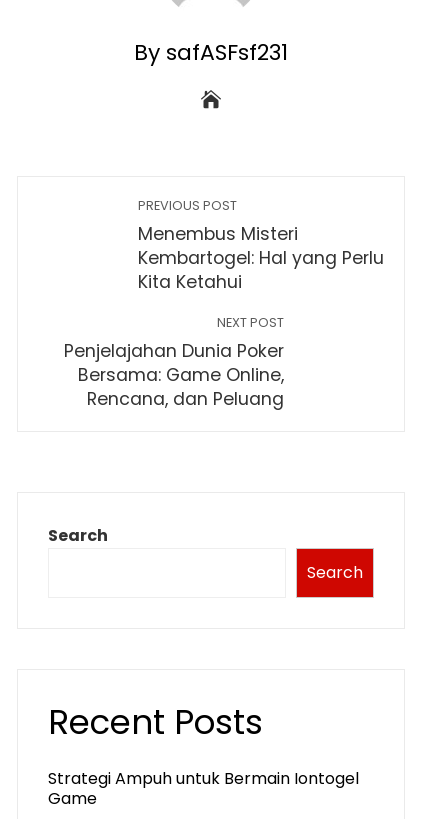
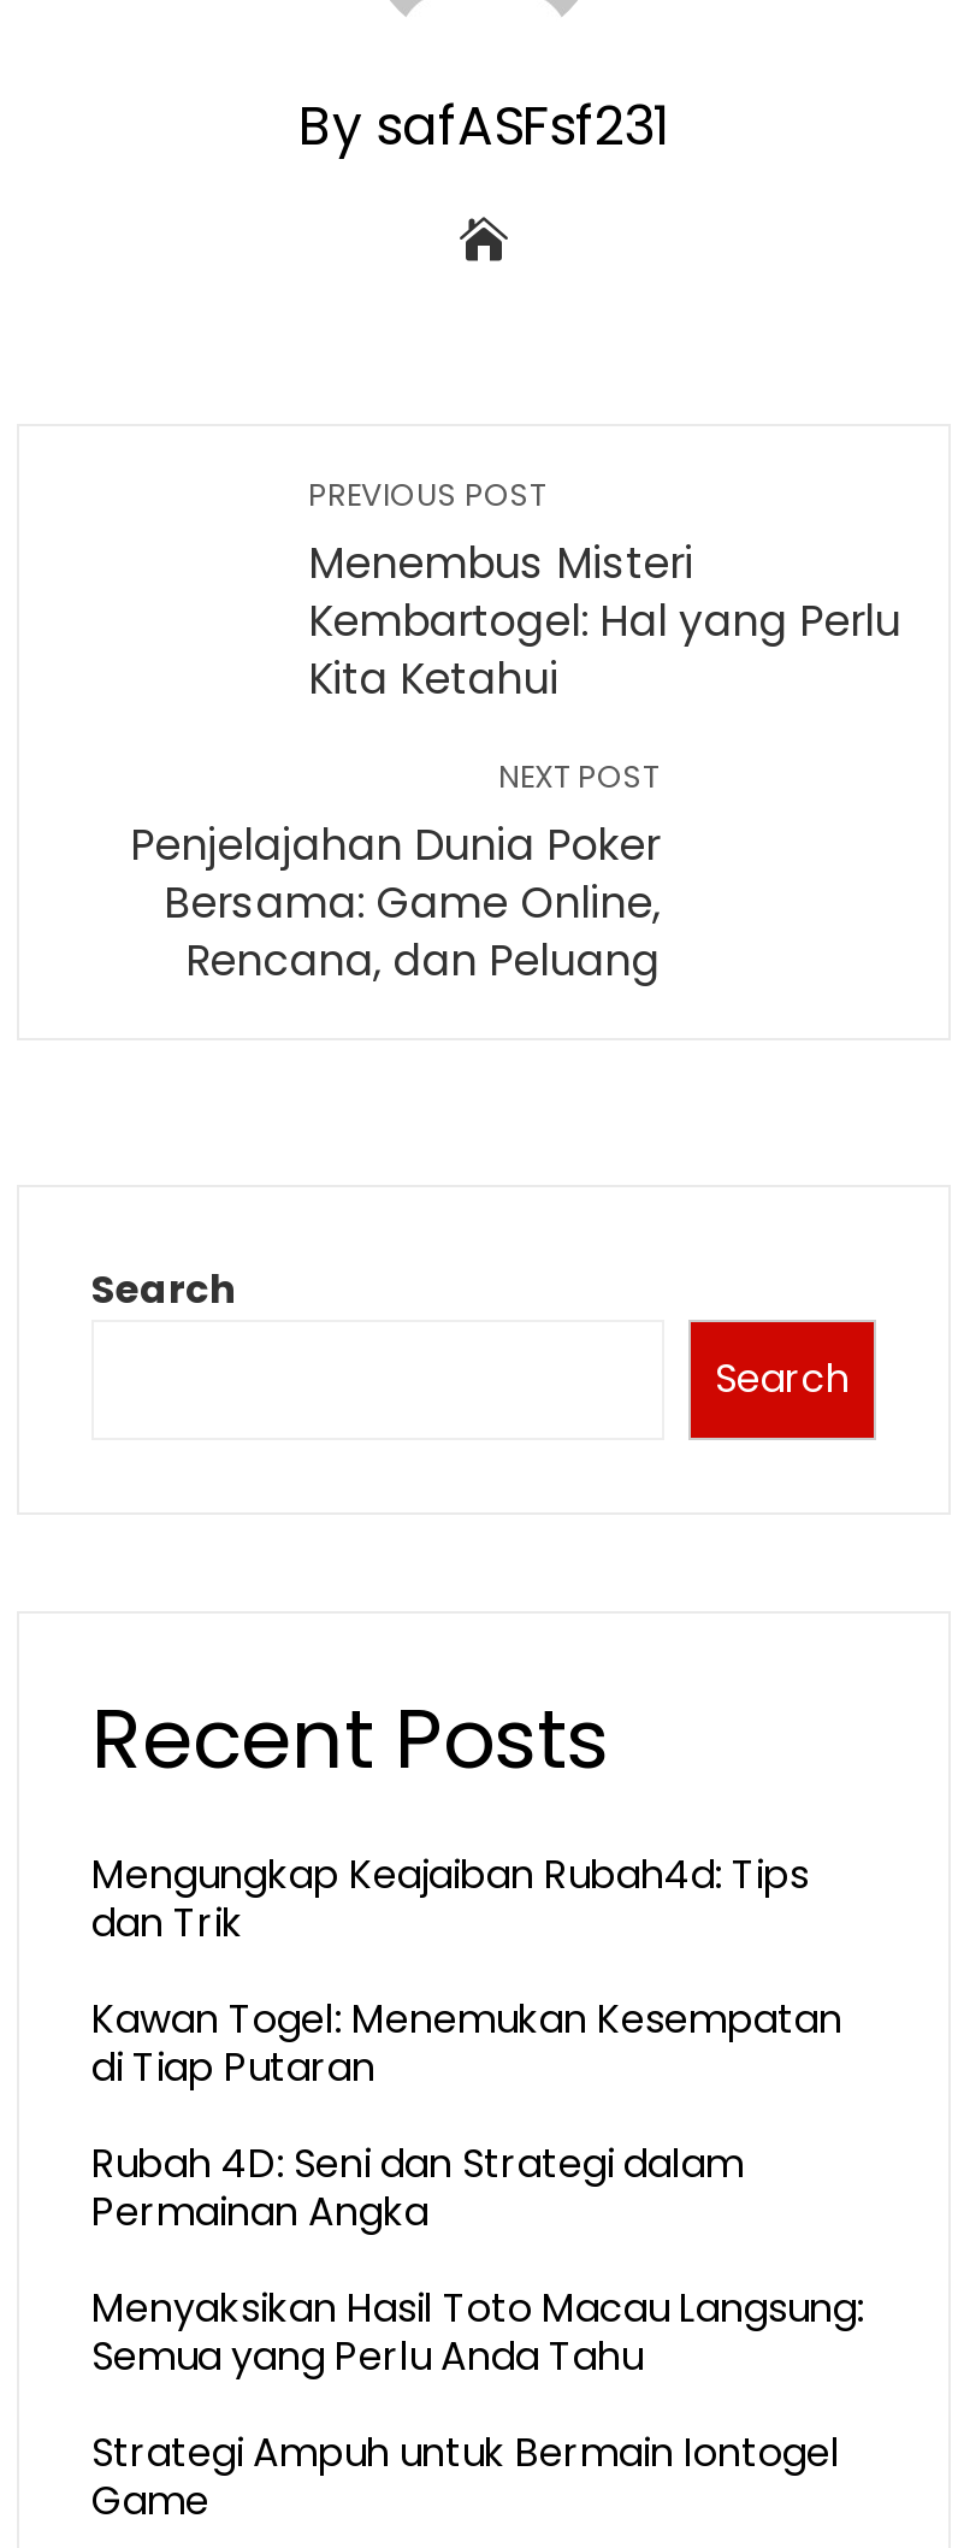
none -> [91,1847,864,2384] Mengungkap Keajaiban Rubah4d: Tips | dan Trik | Kawan Togel: Menemukan Kesempatan | di Tiap Putaran | Rubah 4D: Seni dan Strategi dalam | Permainan Angka | Menyaksikan Hasil Toto Macau Langsung: | Semua yang Perlu Anda Tahu

